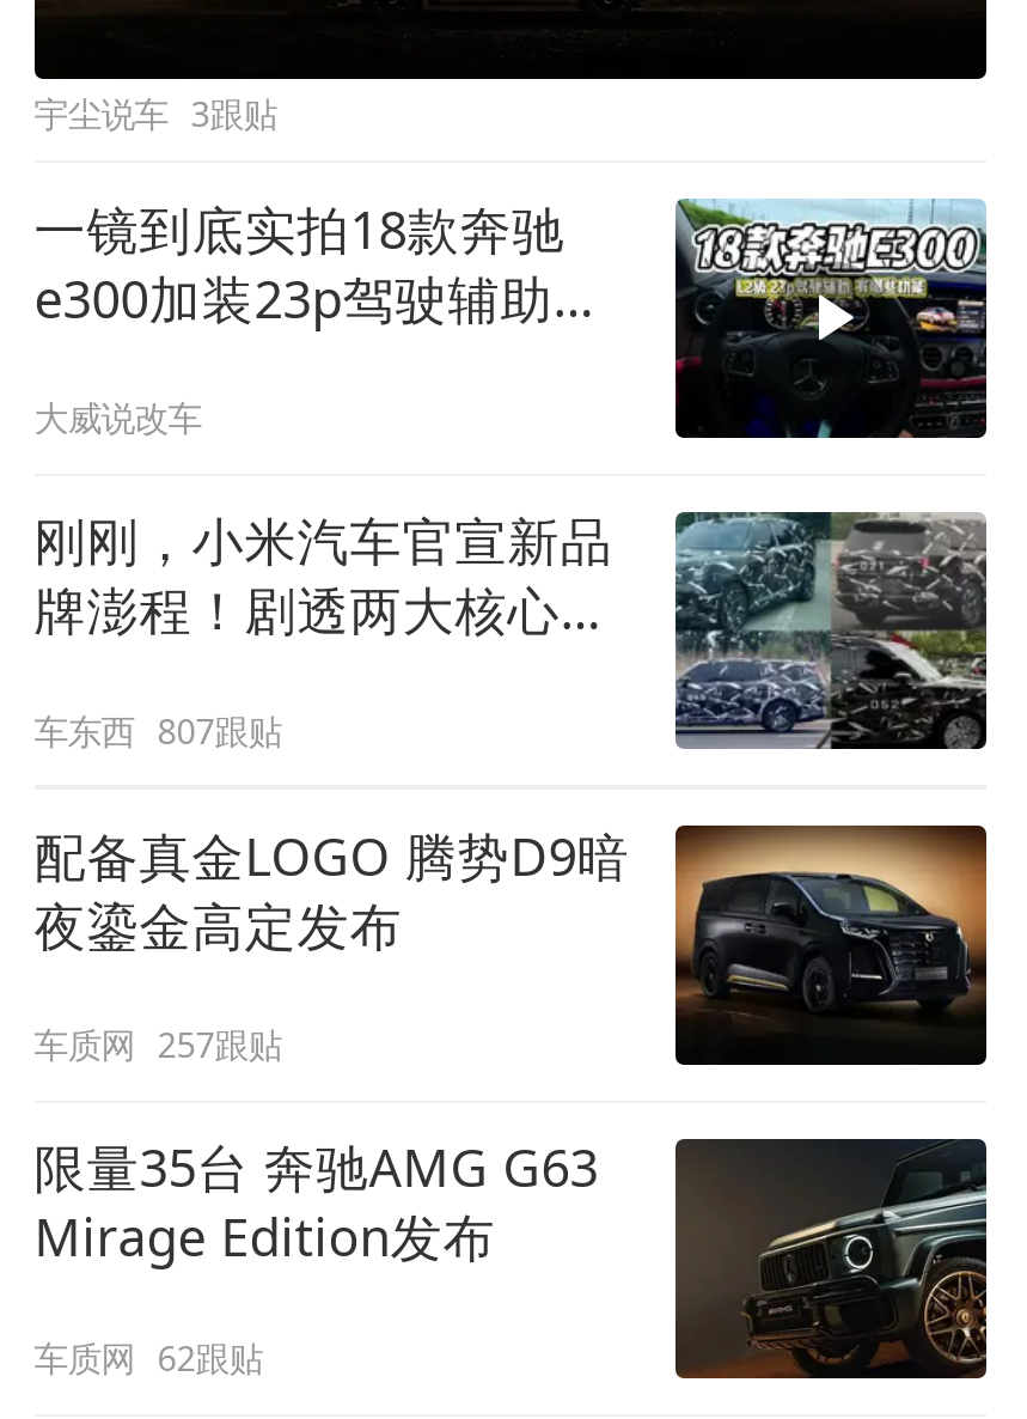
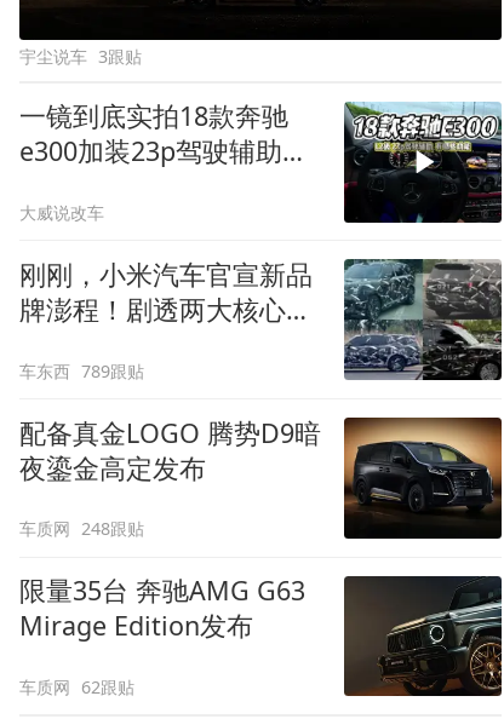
[34,707,282,753] 车东西 807跟贴 -> [19,359,145,382] 车东西 789跟贴
[34,1022,282,1068] 车质网 257跟贴 -> [19,517,145,540] 车质网 248跟贴

